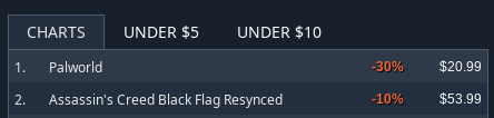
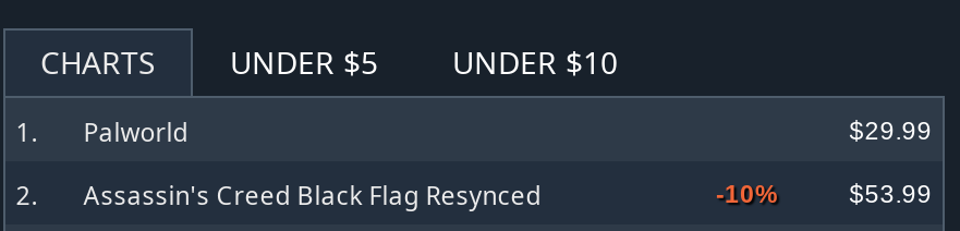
[372,59,482,74] -30% | $20.99 -> [849,116,932,144] $29.99

